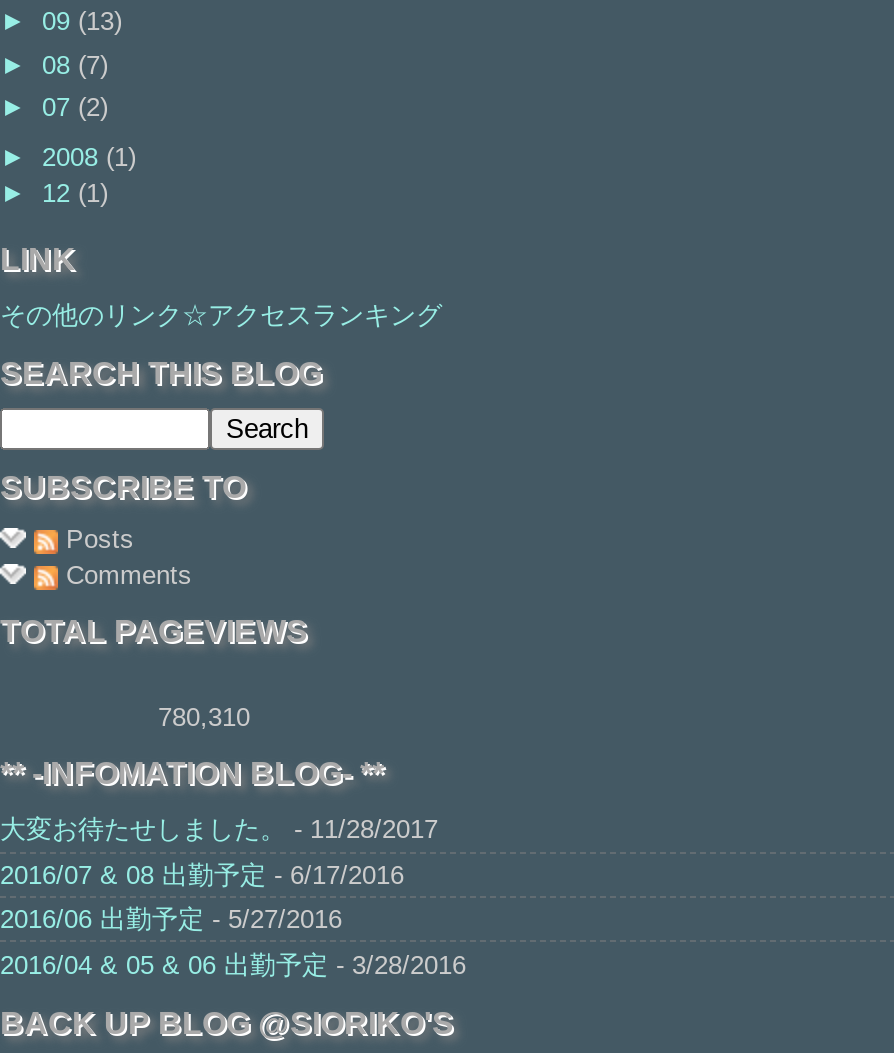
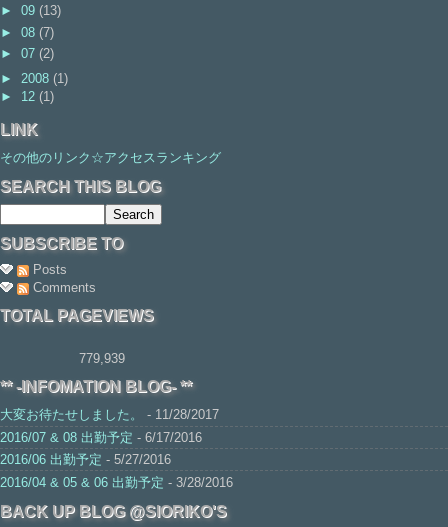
[158,702,250,732] 780,310 -> [79,351,125,366] 779,939

